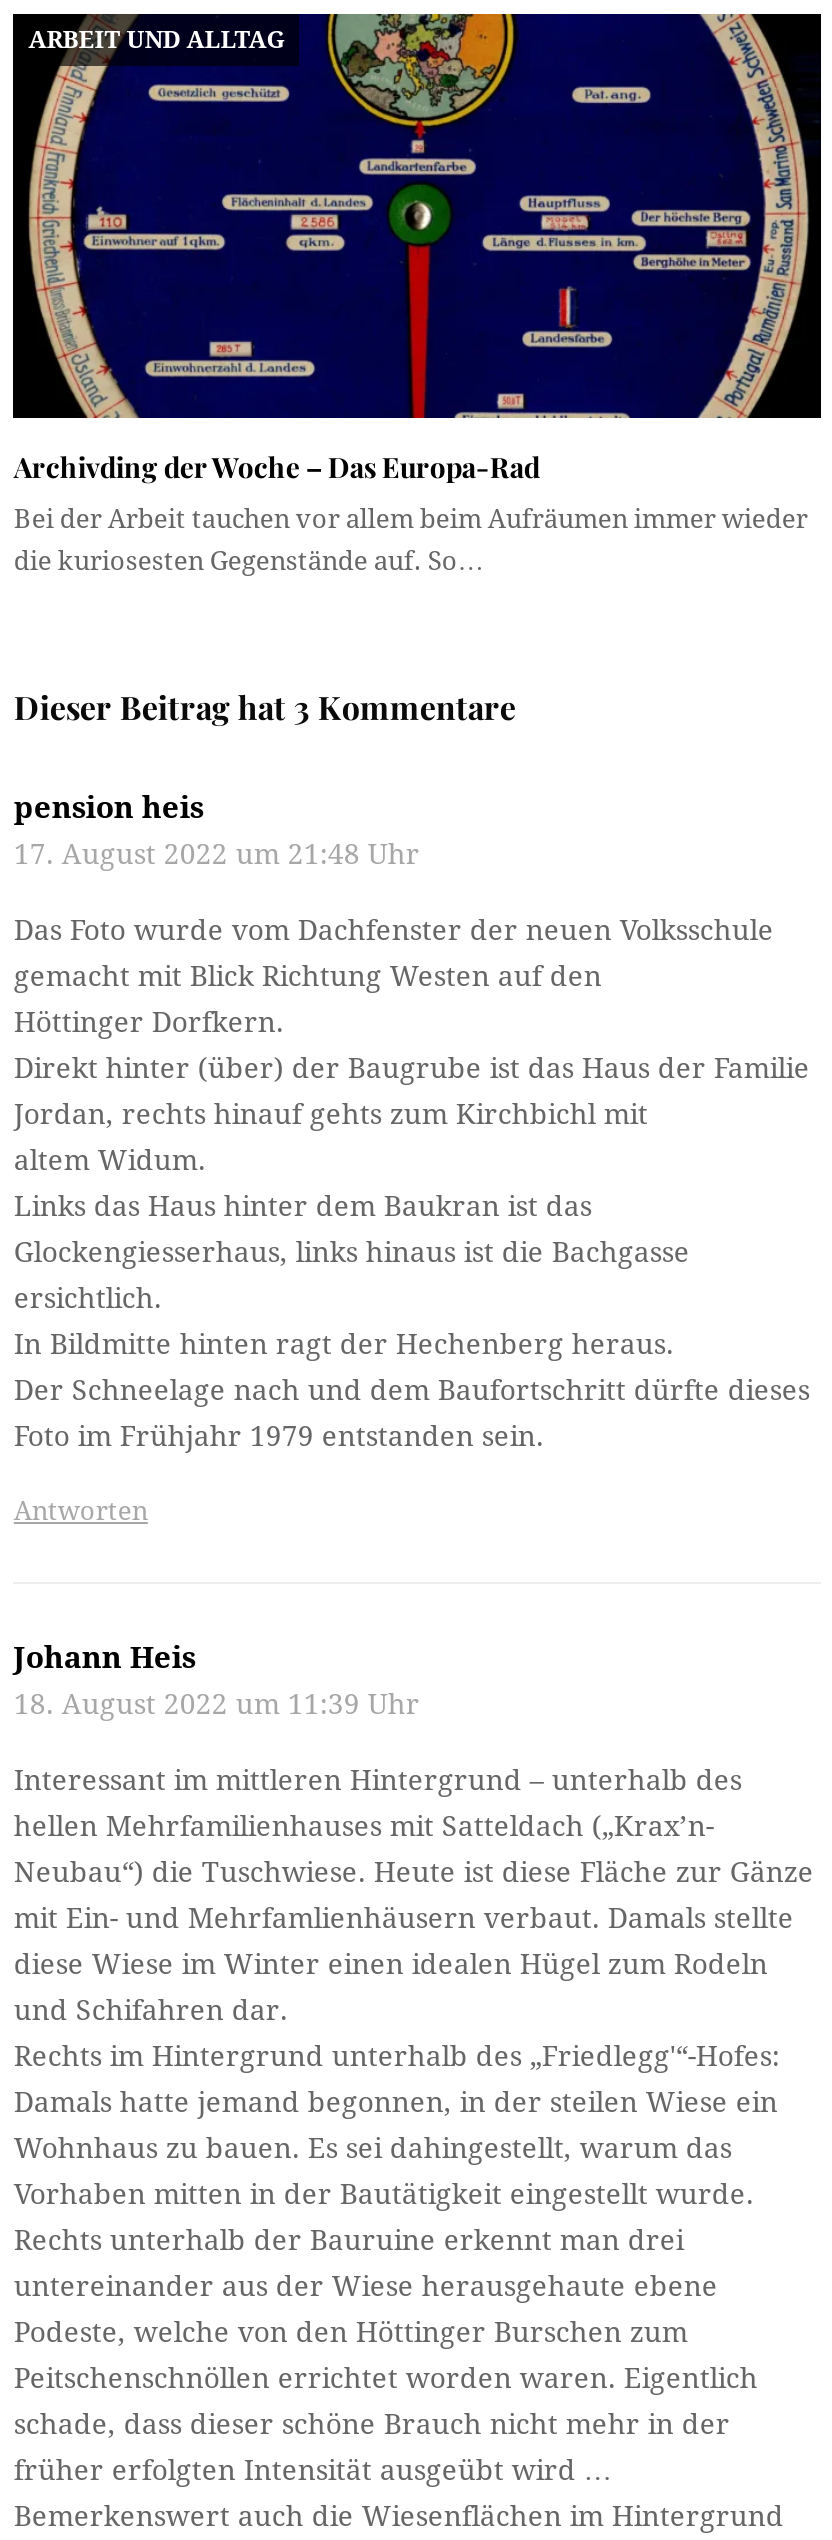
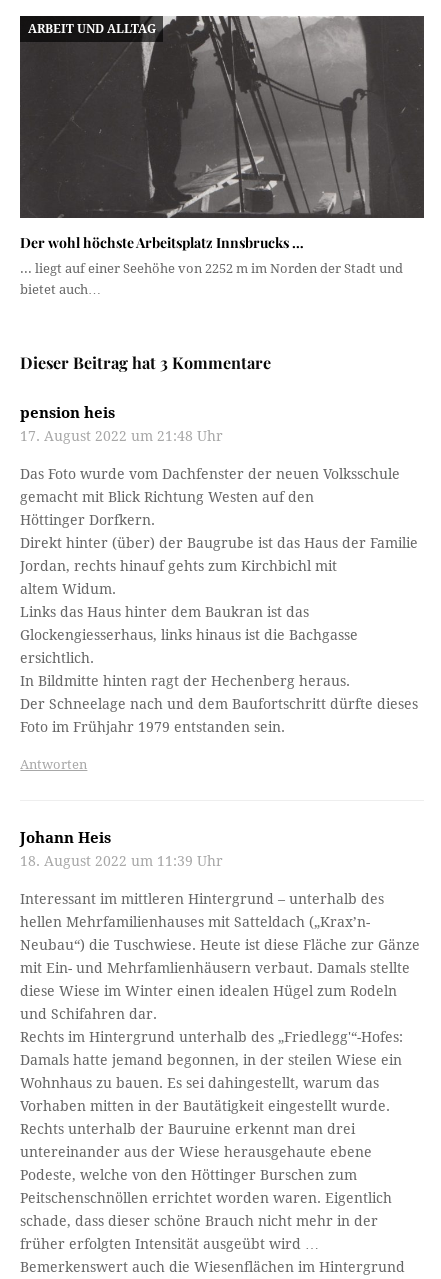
[14,12,819,485] [image] | Archivding der Woche – Das Europa-Rad -> [20,15,424,252] [image] | Der wohl höchste Arbeitsplatz Innsbrucks …
[14,503,808,575] Bei der Arbeit tauchen vor allem beim Aufräumen immer wieder | die kuriosesten Gegenstände auf. So… -> [20,261,403,297] ... liegt auf einer Seehöhe von 2252 m im Norden der Stadt und | bietet auch…

